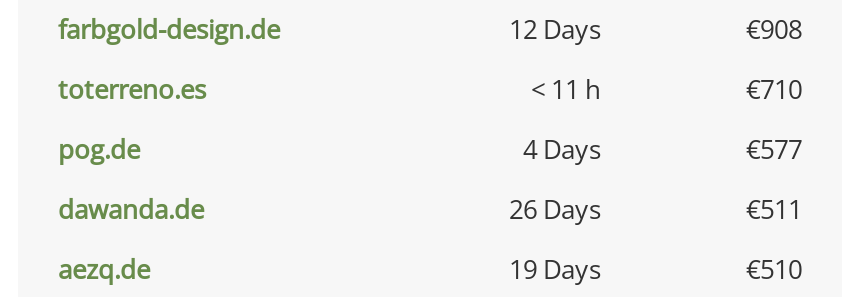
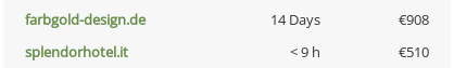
[509,11,601,47] 12 Days -> [270,10,320,29] 14 Days
[58,71,802,287] toterreno.es | < 11 h | €710 | pog.de | 4 Days | €577 | dawanda.de | 26 Days | €511 | aezq.de | 19 Days -> [25,42,320,62] splendorhotel.it | < 9 h

